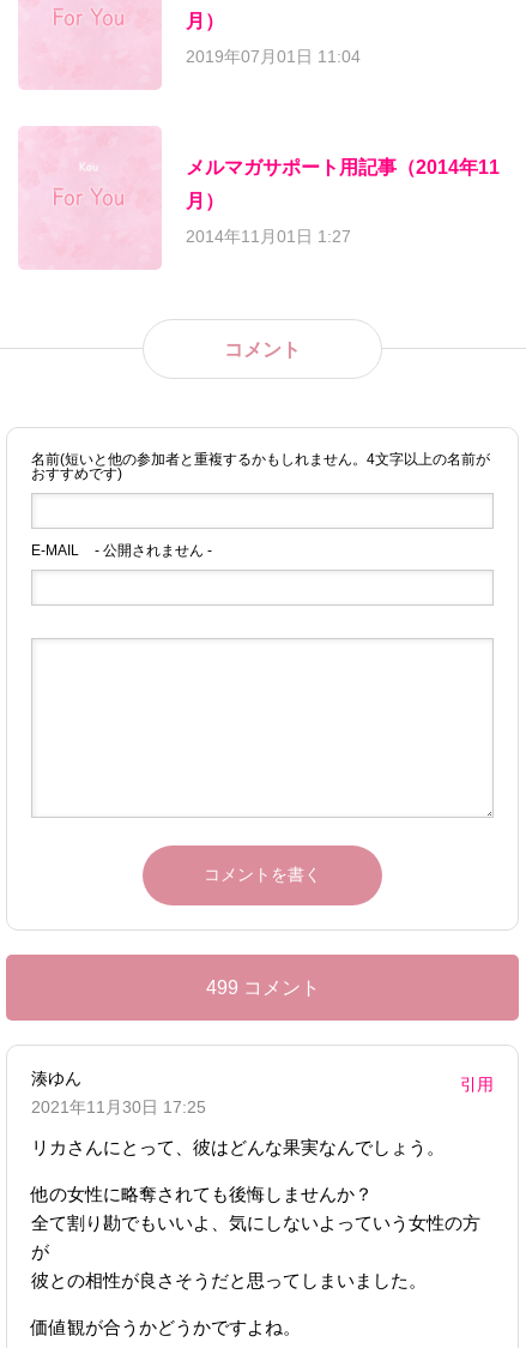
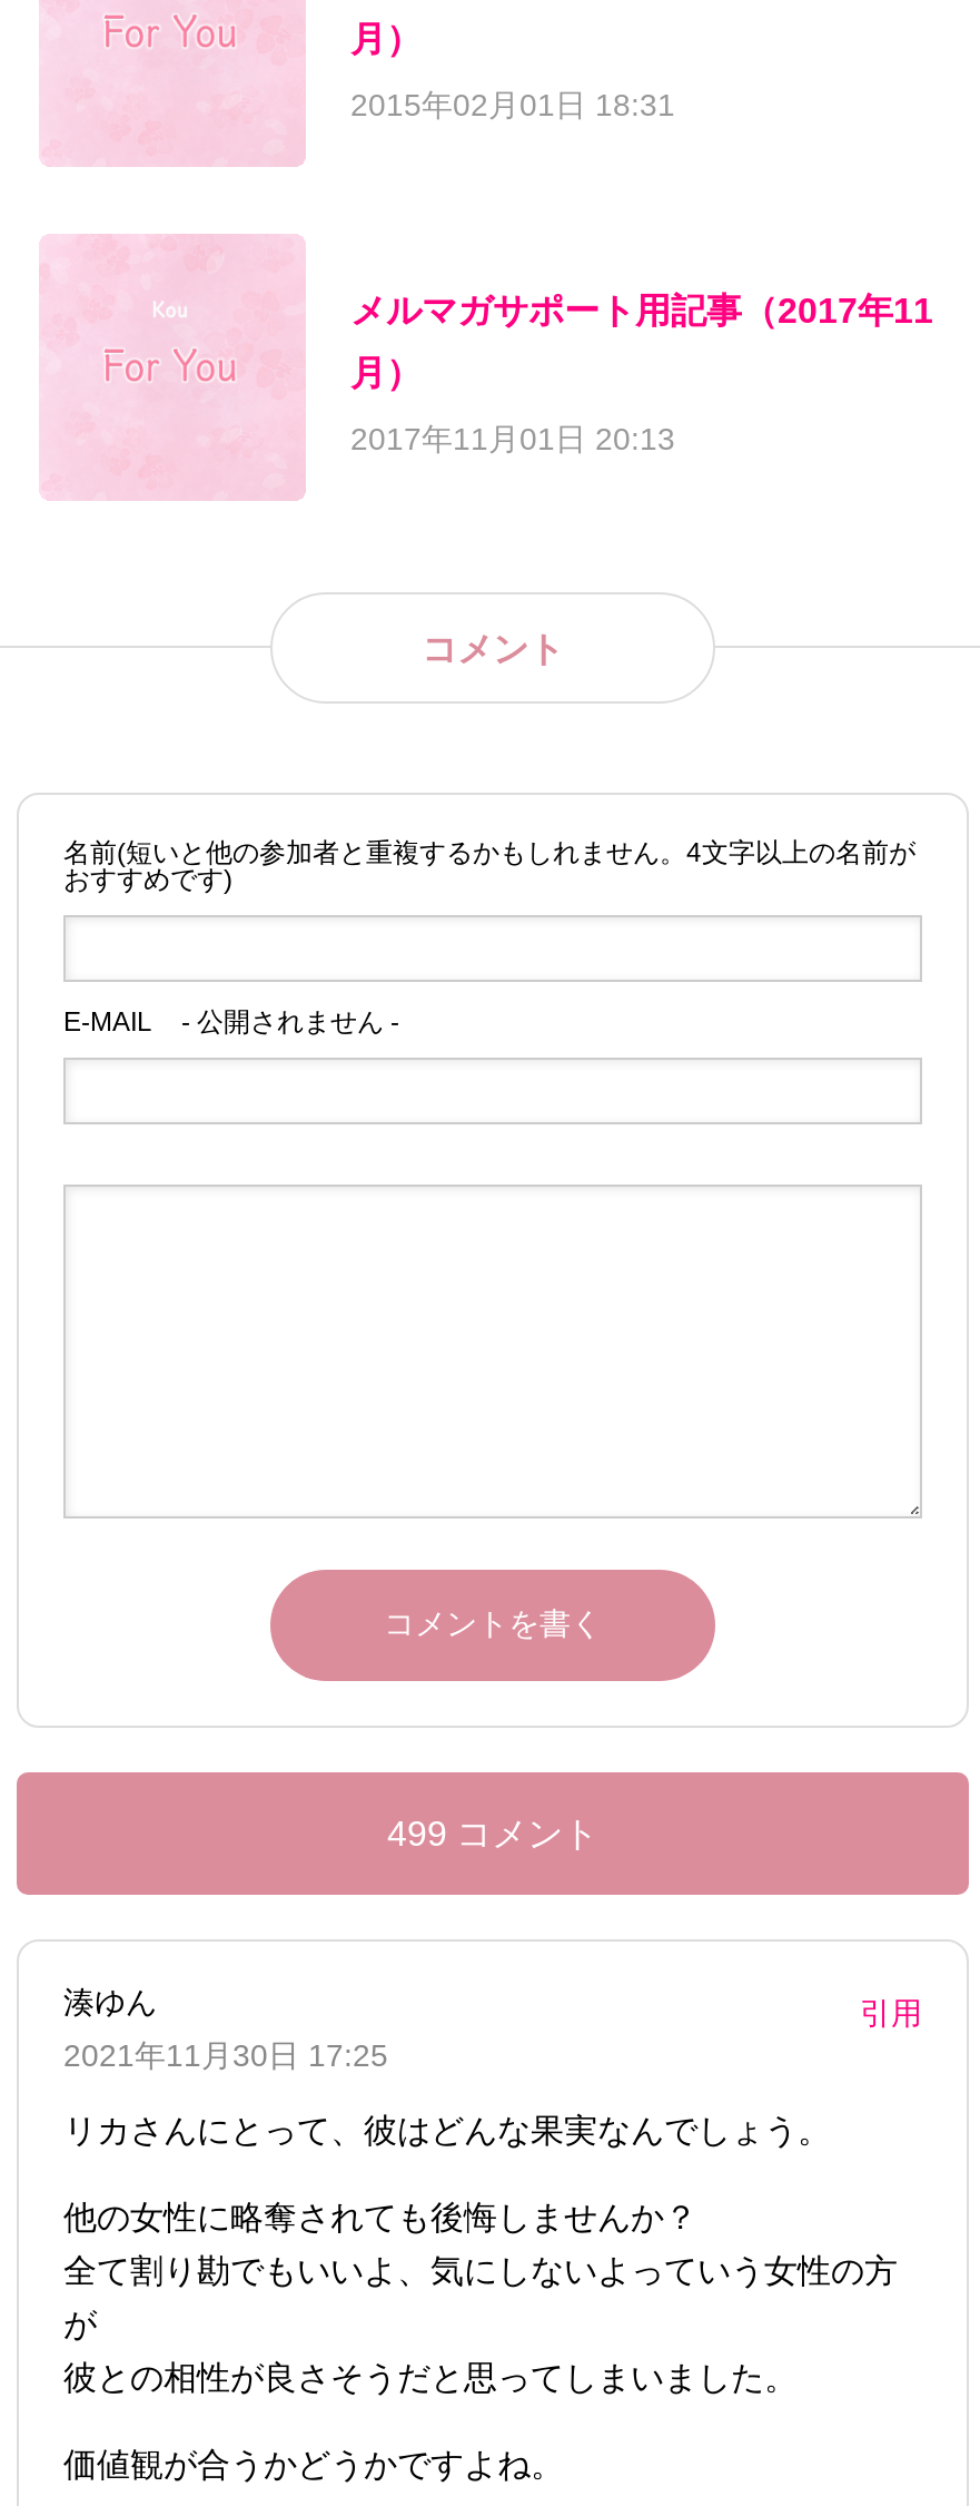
[186,47,361,66] 2019年07月01日 11:04 -> [350,86,675,122] 2015年02月01日 18:31
[186,157,500,177] メルマガサポート用記事（2014年11 -> [350,291,933,329] メルマガサポート用記事（2017年11
[186,226,351,246] 2014年11月01日 1:27 -> [350,420,675,456] 2017年11月01日 20:13

